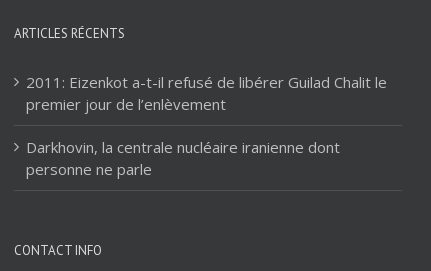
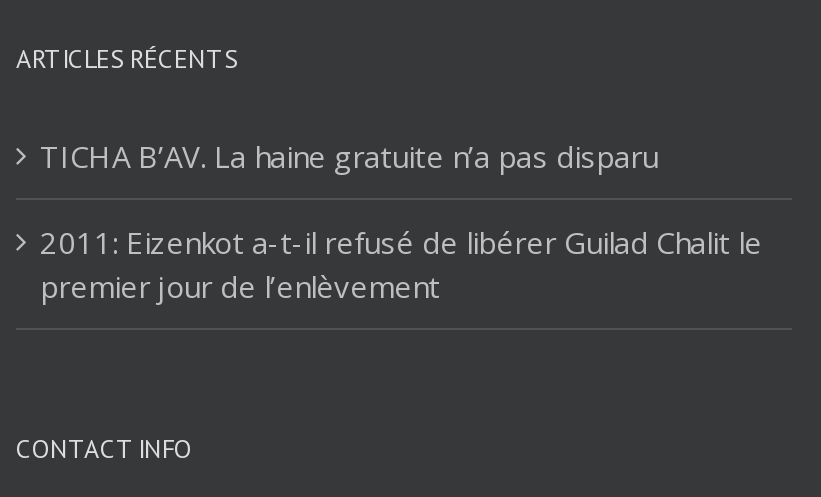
none -> [40,136,666,176] TICHA B’AV. La haine gratuite n’a pas disparu
moved [26,72,387,114] -> [40,222,762,306]: 2011: Eizenkot a-t-il refusé de libérer Guilad Chalit le | premier jour de l’enlèvement
[26,137,340,179] Darkhovin, la centrale nucléaire iranienne dont | personne ne parle -> none

